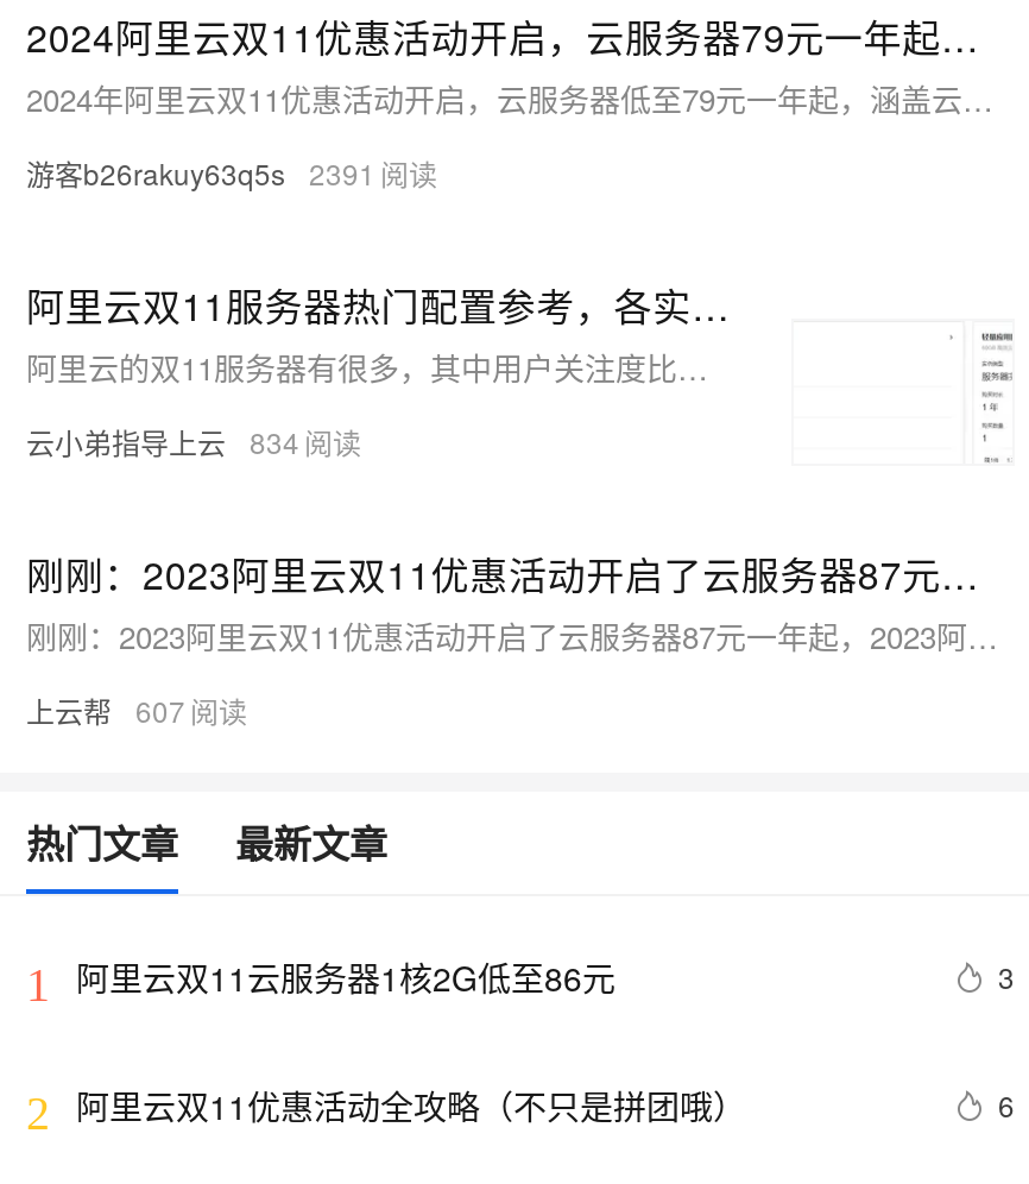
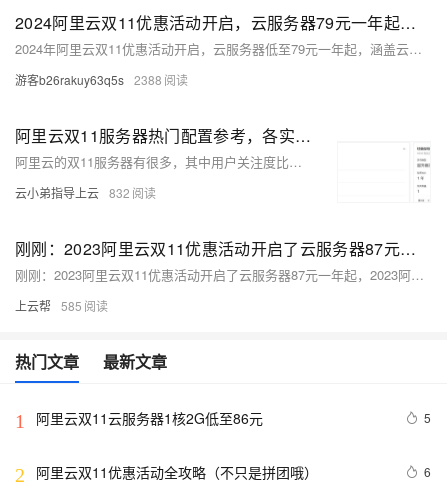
[26,153,375,193] 游客b26rakuy63q5s 2391 -> [15,71,162,88] 游客b26rakuy63q5s 2388
[26,422,299,462] 云小弟指导上云 834 -> [15,184,130,201] 云小弟指导上云 832
[26,690,185,731] 上云帮 607 -> [15,297,82,314] 上云帮 585
[998,956,1015,997] 3 -> [424,409,431,426] 5

